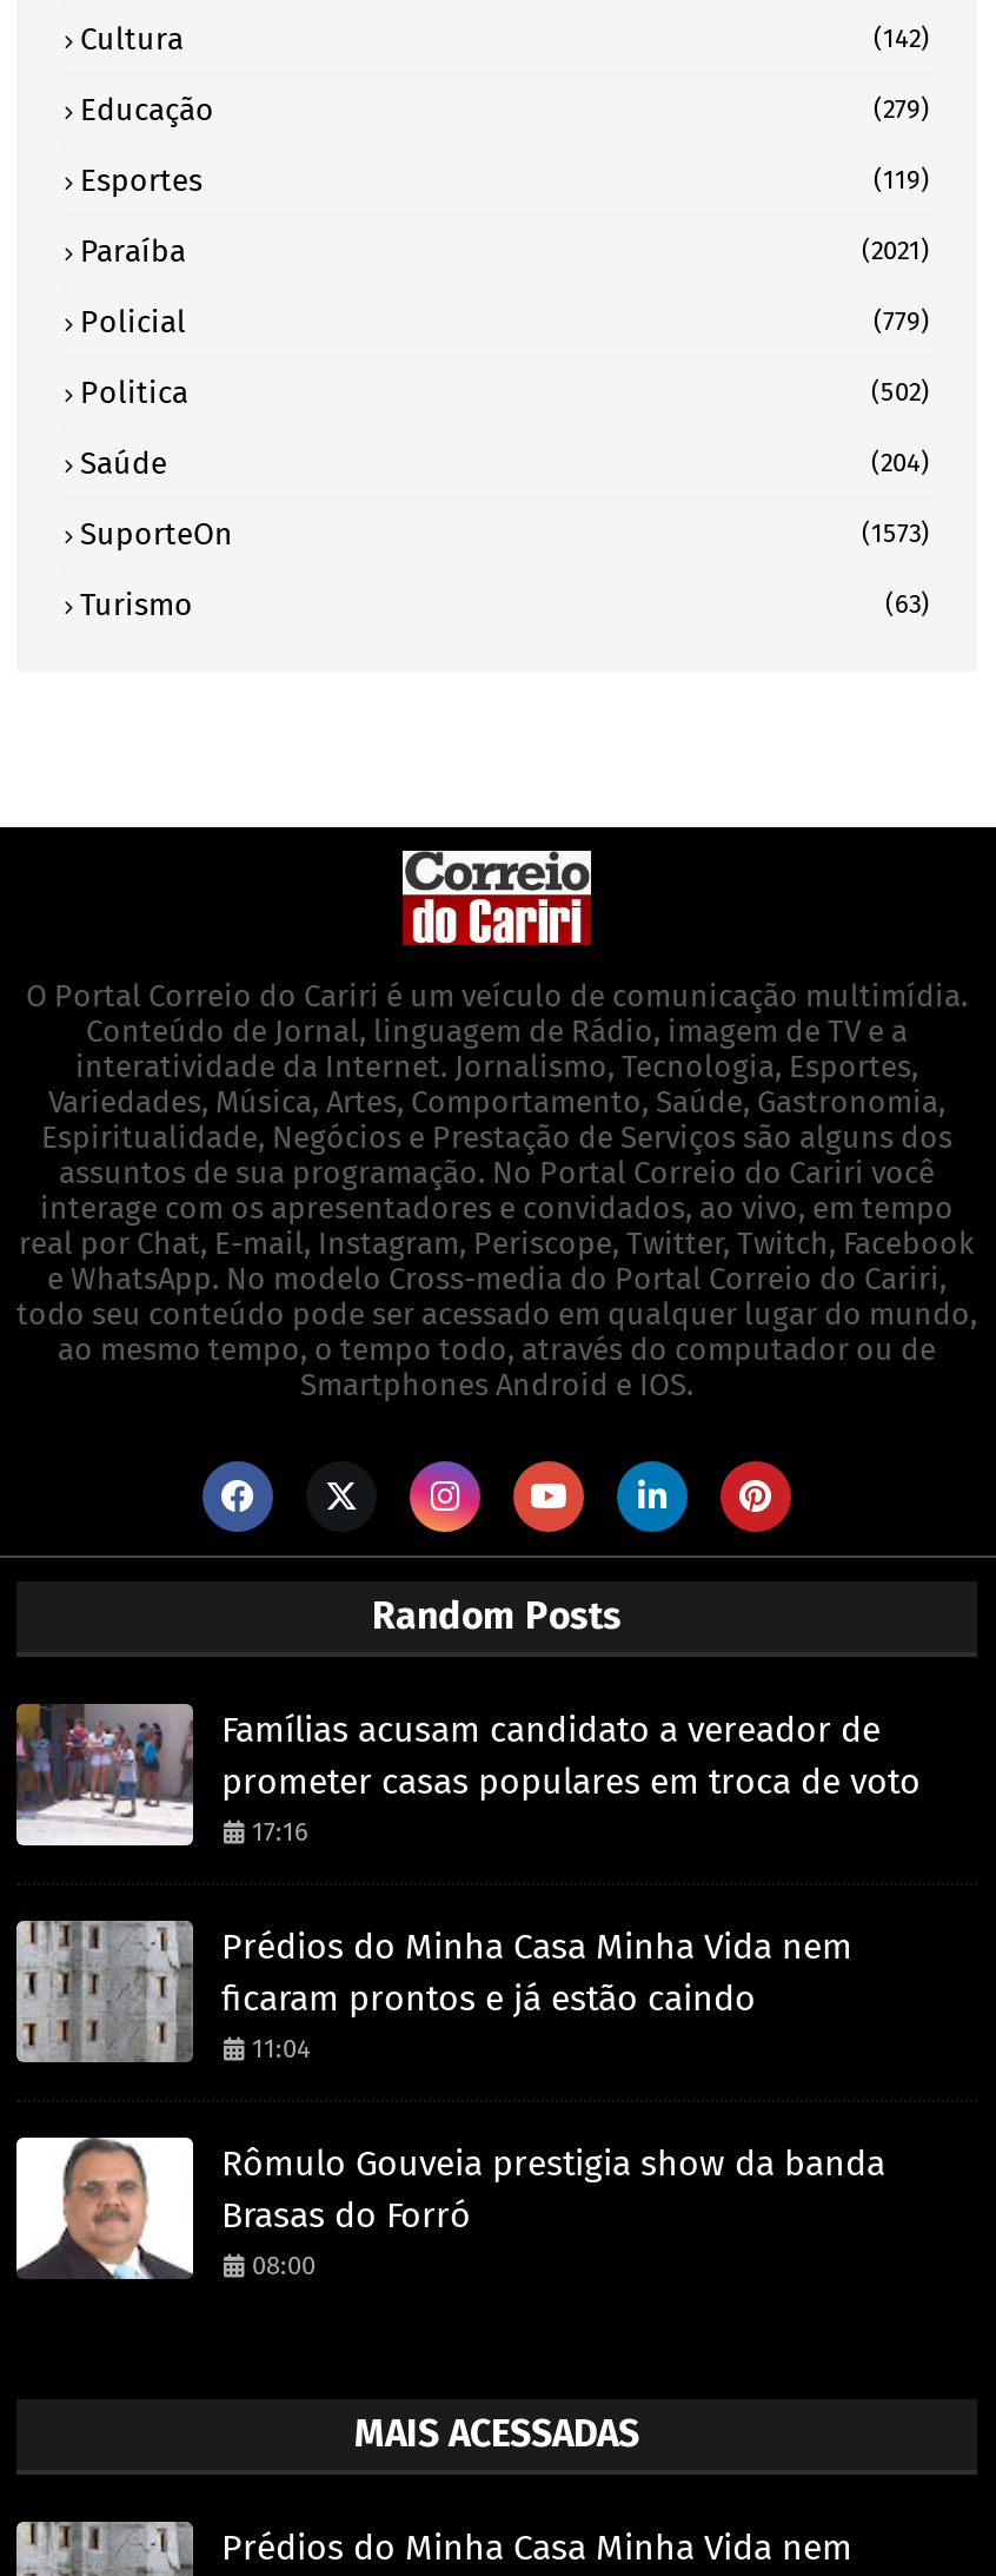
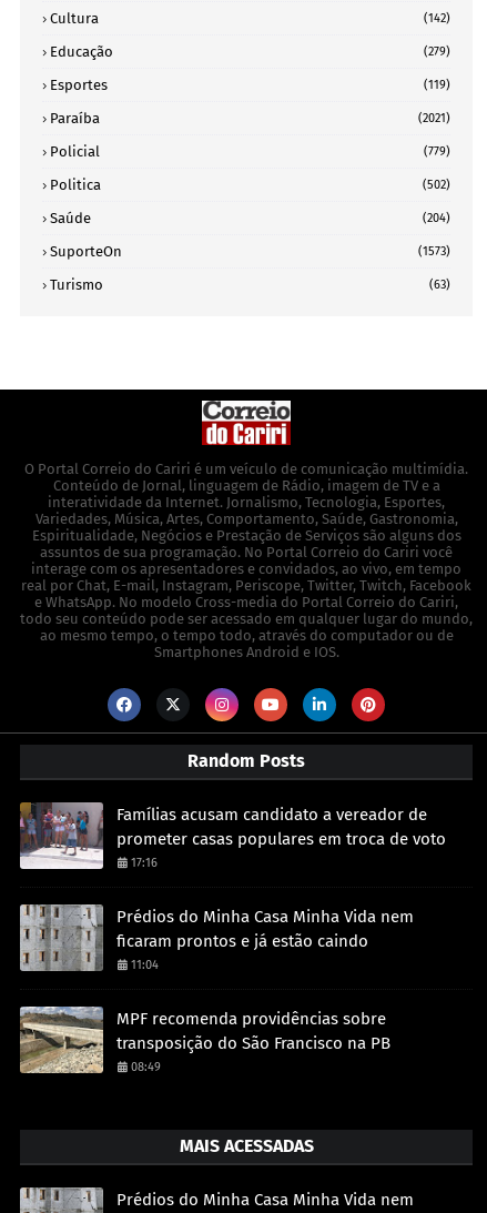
[14,2135,885,2281] [image] | Rômulo Gouveia prestigia show da banda | Brasas do Forró | 08:00 -> [19,1005,390,1074] [image] | MPF recomenda providências sobre | transposição do São Francisco na PB | 08:49

